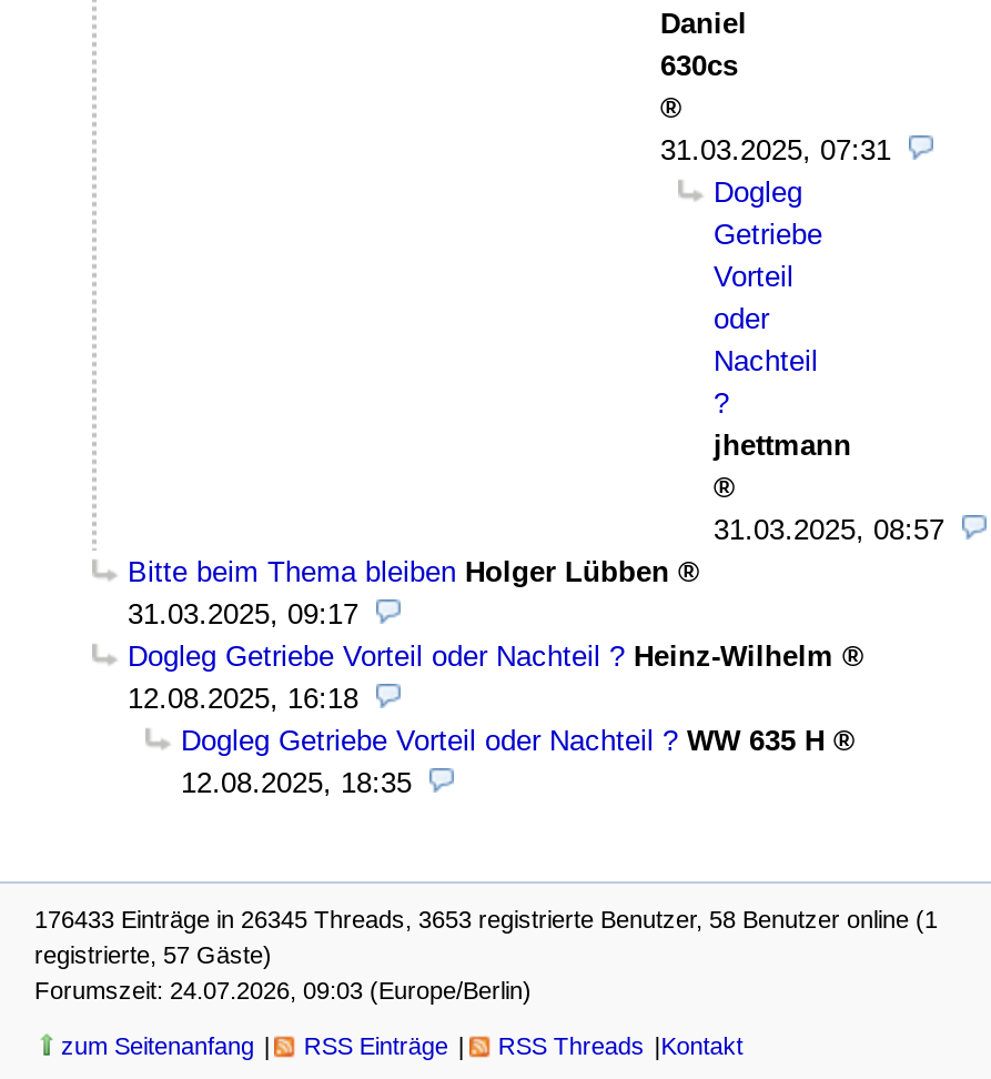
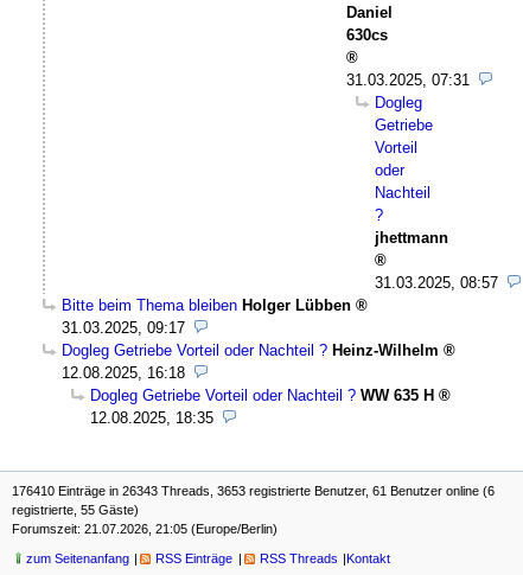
[34,907,938,934] 176433 Einträge in 26345 Threads, 3653 registrierte Benutzer, 58 Benutzer online (1 -> [12,484,495,499] 176410 Einträge in 26343 Threads, 3653 registrierte Benutzer, 61 Benutzer online (6
[34,942,272,969] registrierte, 57 Gäste) -> [12,503,139,517] registrierte, 55 Gäste)
[34,978,532,1005] Forumszeit: 24.07.2026, 09:03 (Europe/Berlin) -> [12,522,278,536] Forumszeit: 21.07.2026, 21:05 (Europe/Berlin)

